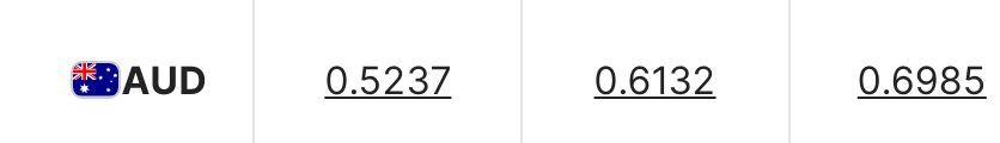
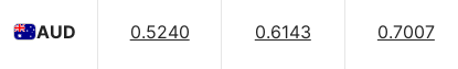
[325,55,451,103] 0.5237 -> [130,20,189,42] 0.5240
[594,55,716,103] 0.6132 -> [255,20,311,42] 0.6143
[857,55,987,103] 0.6985 -> [377,20,435,42] 0.7007

